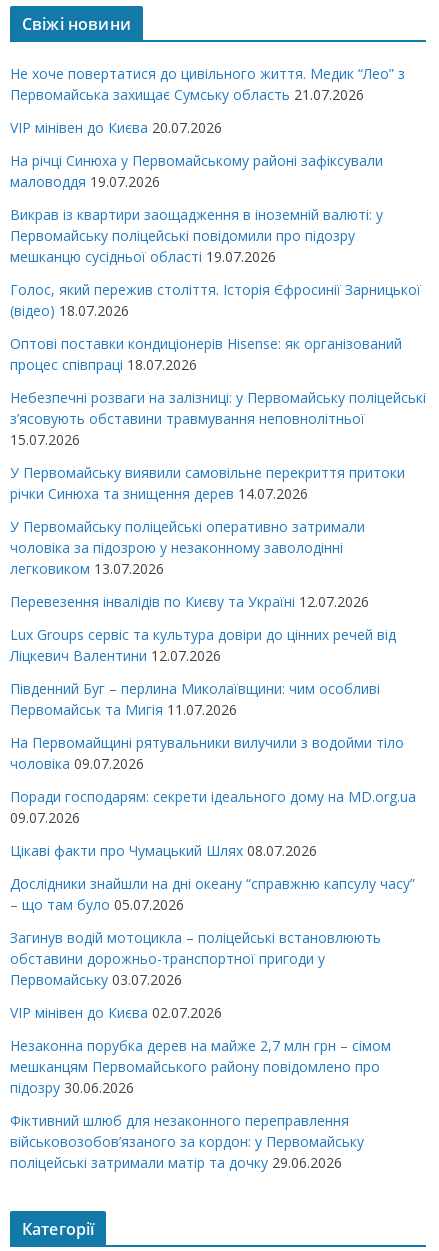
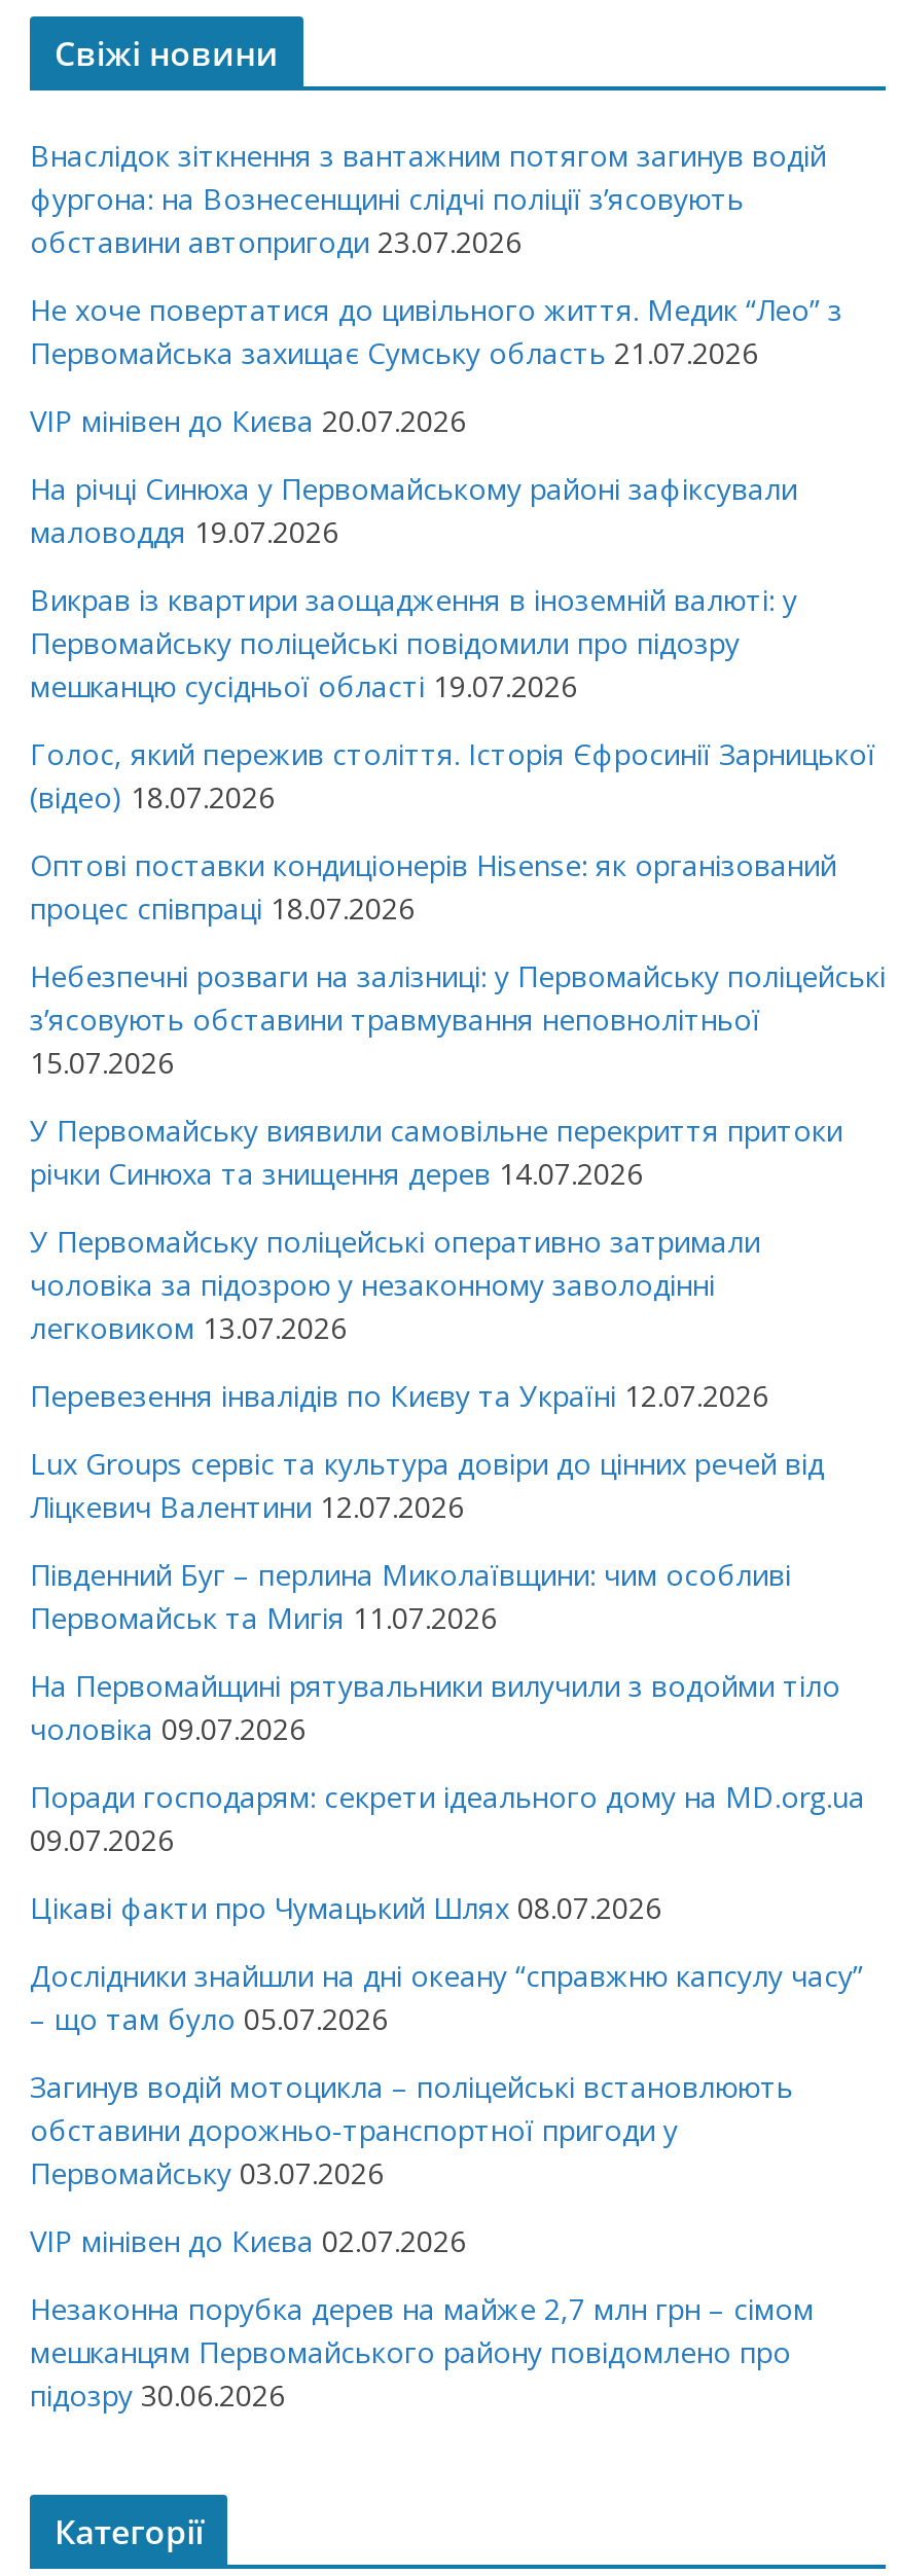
none -> [30,136,826,261] Внаслідок зіткнення з вантажним потягом загинув водій | фургона: на Вознесенщині слідчі поліції з’ясовують | обставини автопригоди 23.07.2026
moved [10,64,426,1097] -> [30,290,886,2415]: Не хоче повертатися до цивільного життя. Медик “Лео” з | Первомайська захищає Сумську область 21.07.2026 | На річці Синюха у Первомайському районі зафіксували | ... | мешканцям Первомайського району повідомлено про | підозру 30.06.2026
[10,1111,364,1172] Фіктивний шлюб для незаконного переправлення | військовозобов’язаного за кордон: у Первомайську | поліцейські затримали матір та дочку 29.06.2026 -> none

